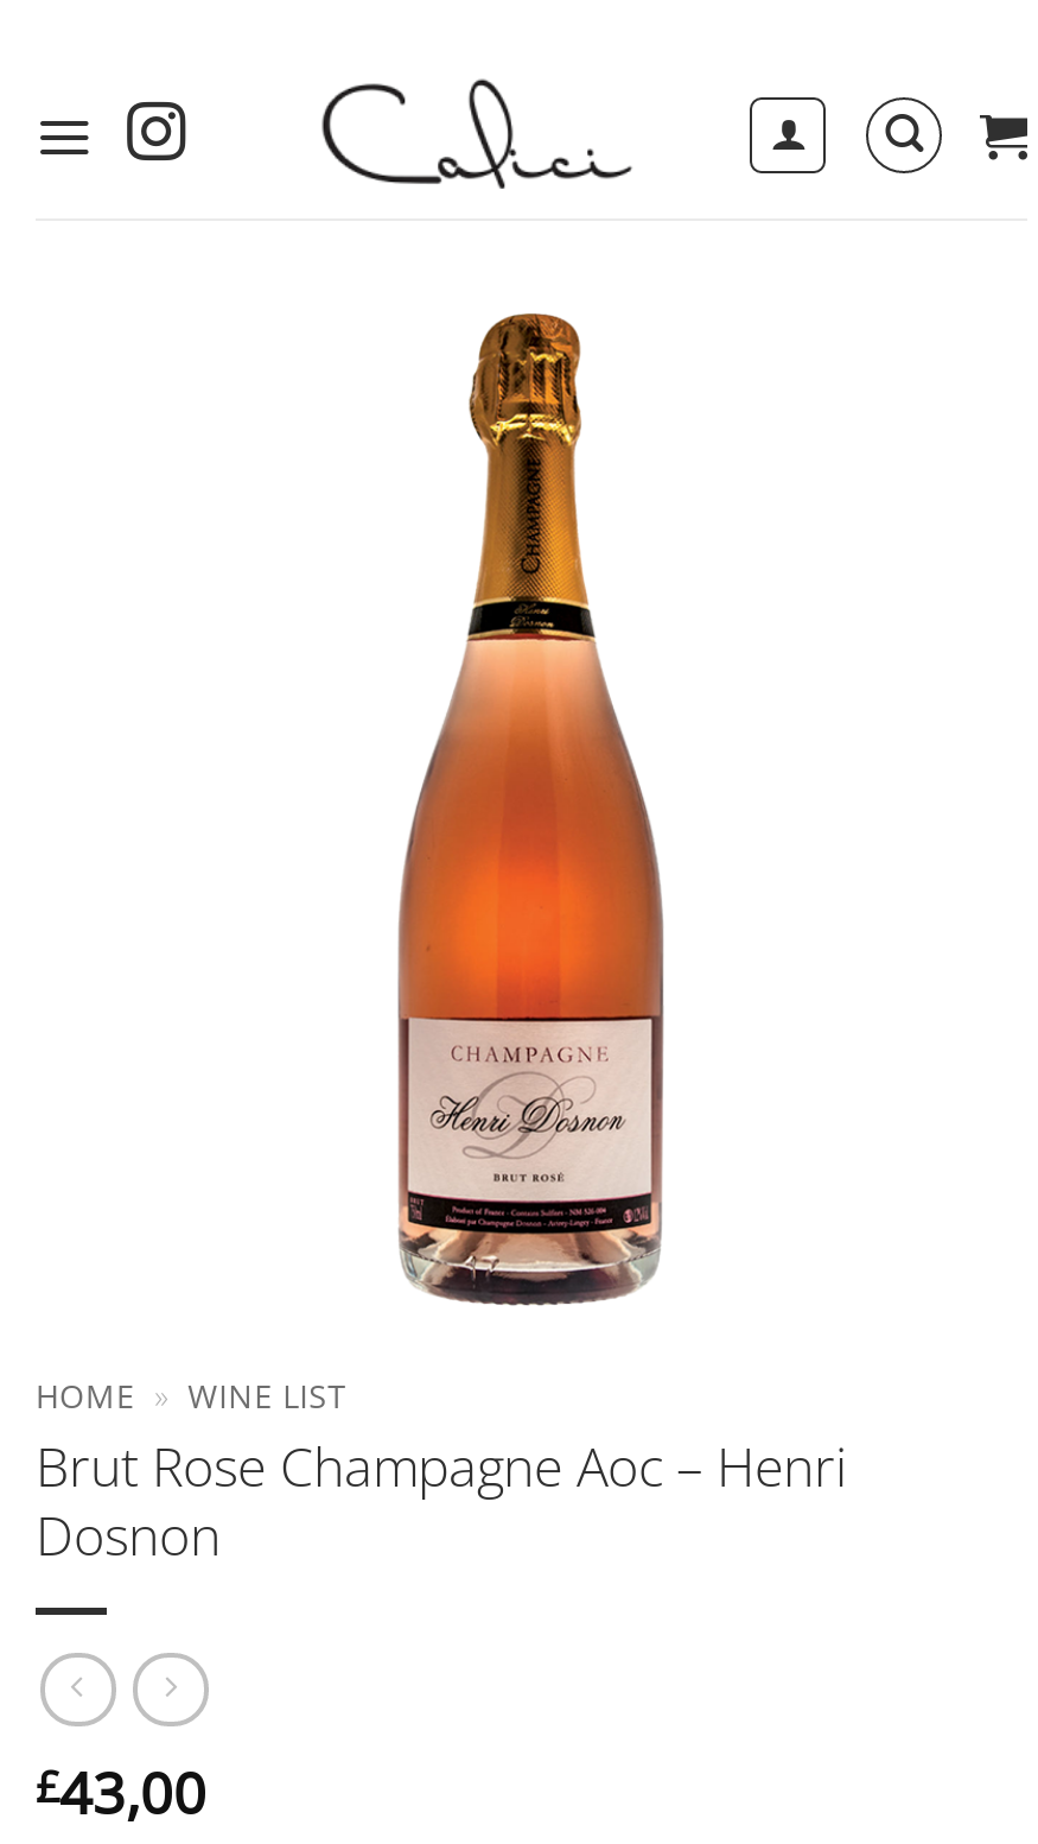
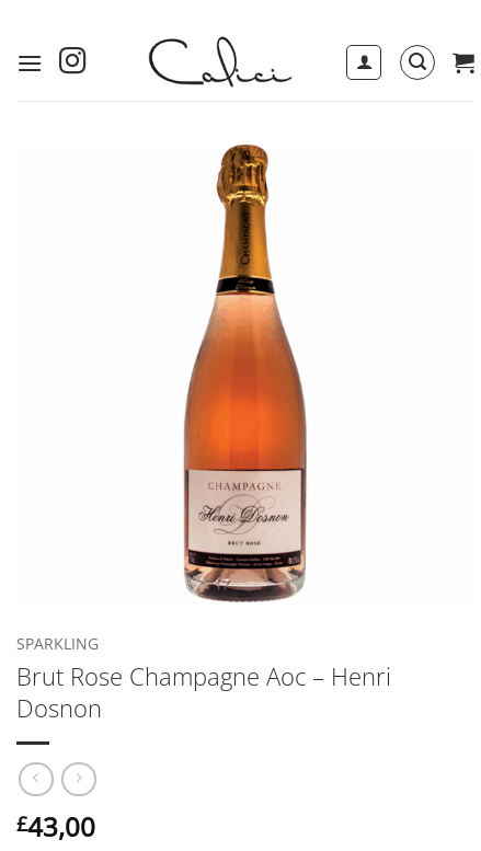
[36,1373,347,1418] HOME » WINE LIST -> [16,633,99,654] SPARKLING

